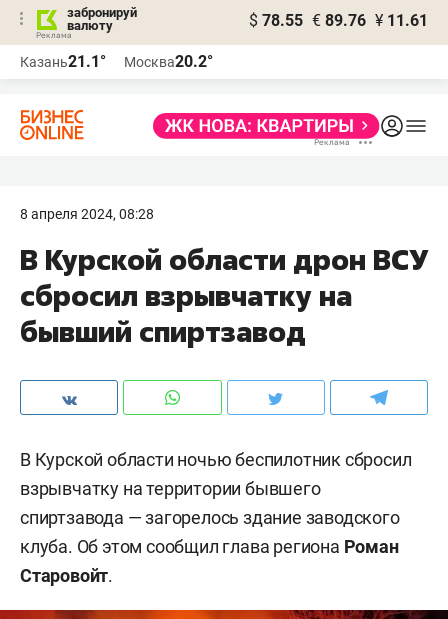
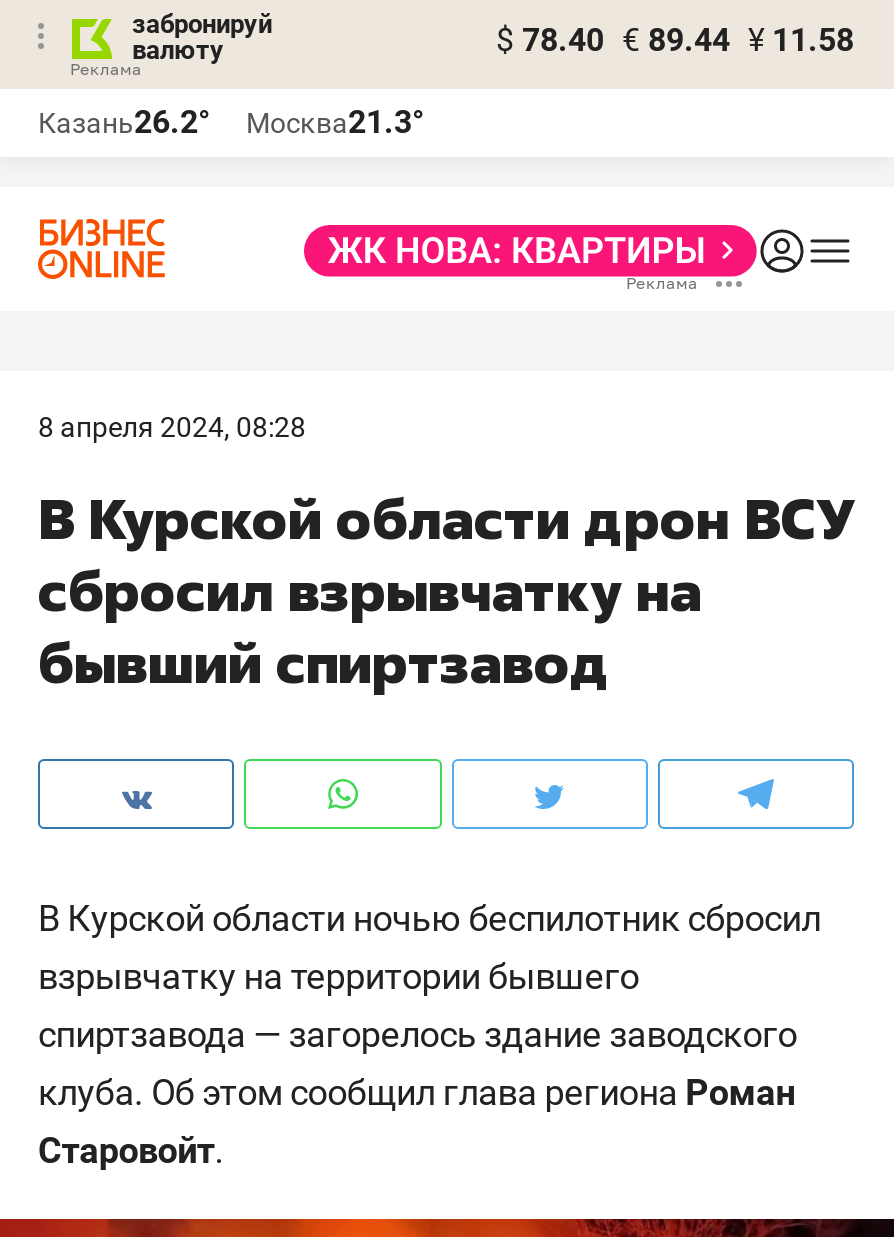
[249,11,428,30] $ 78.55 € 89.76 ¥ 11.61 -> [496,21,854,59] $ 78.40 € 89.44 ¥ 11.58
[20,52,106,71] Казань21.1° -> [38,103,210,141] Казань26.2°
[124,52,213,71] Москва20.2° -> [246,103,424,141] Москва21.3°

